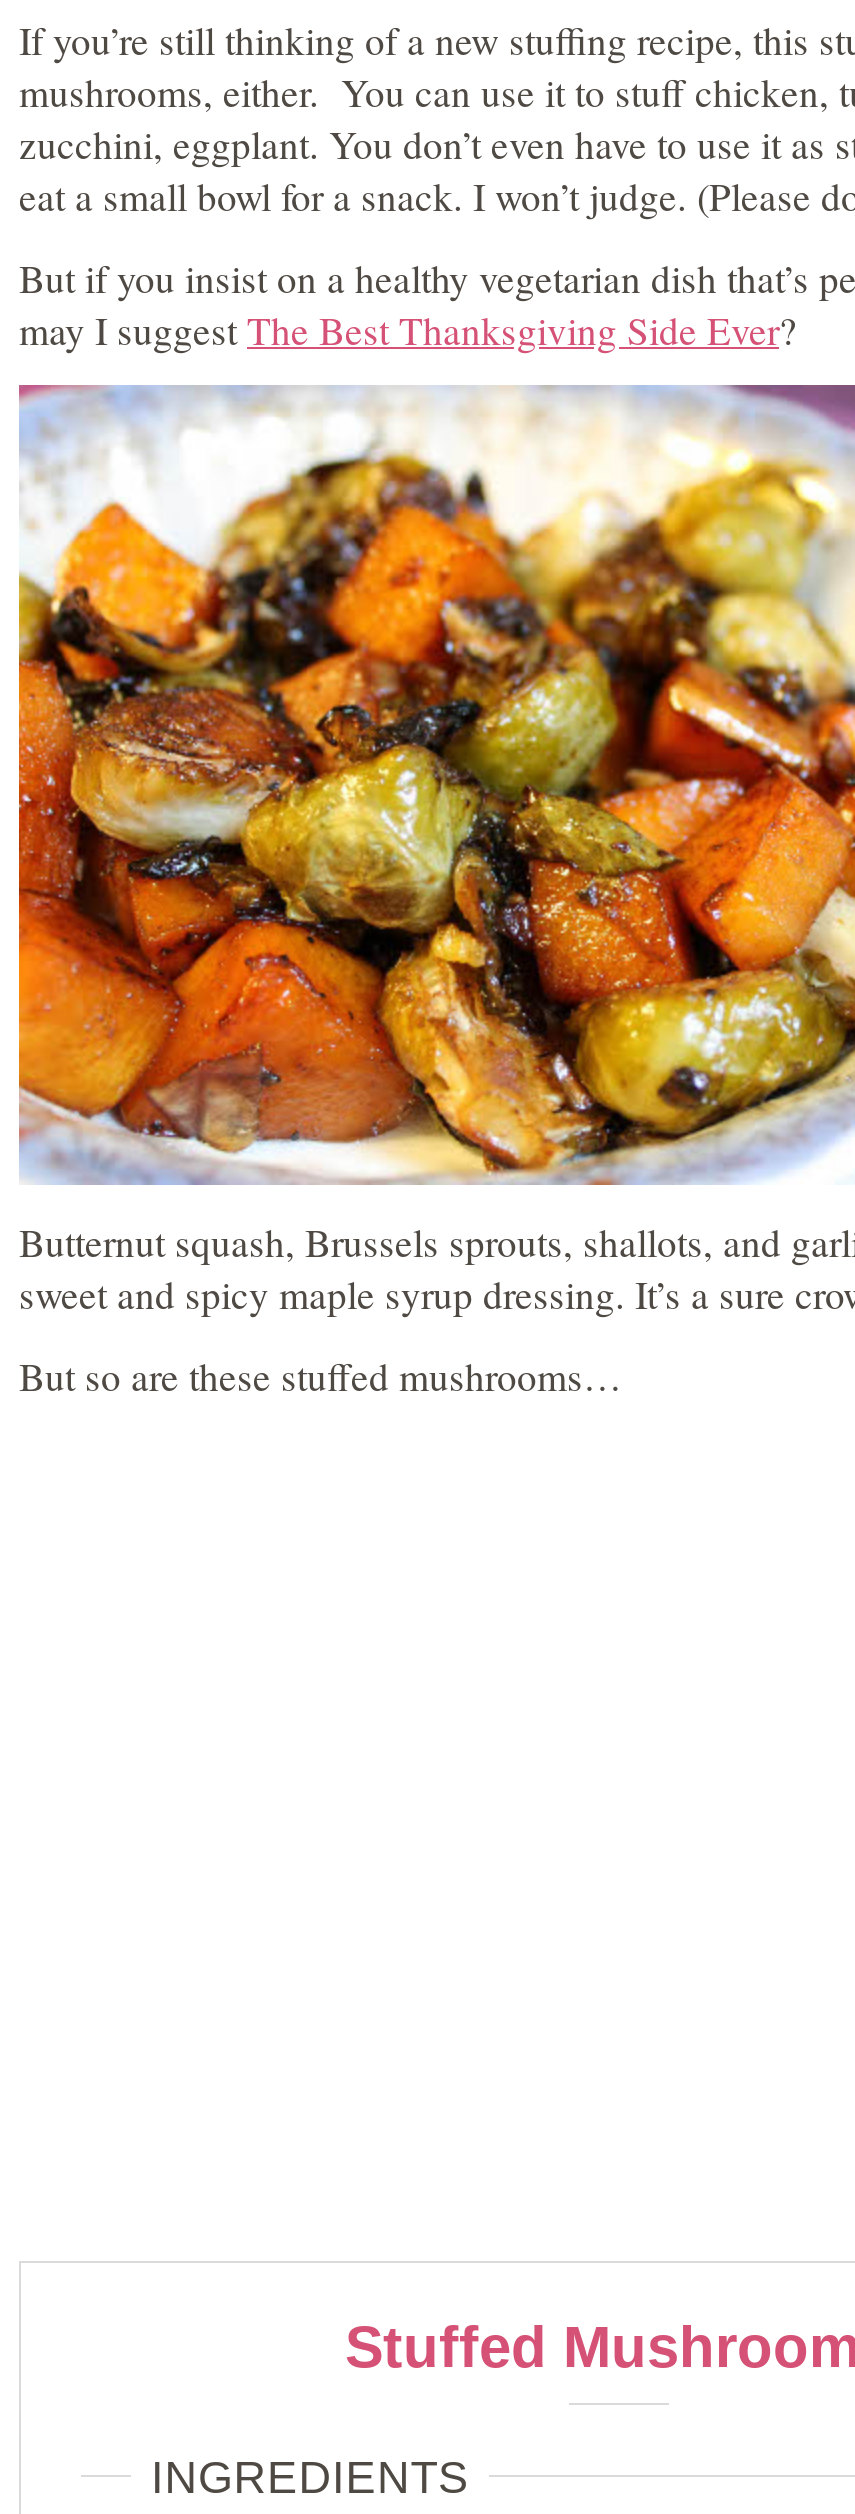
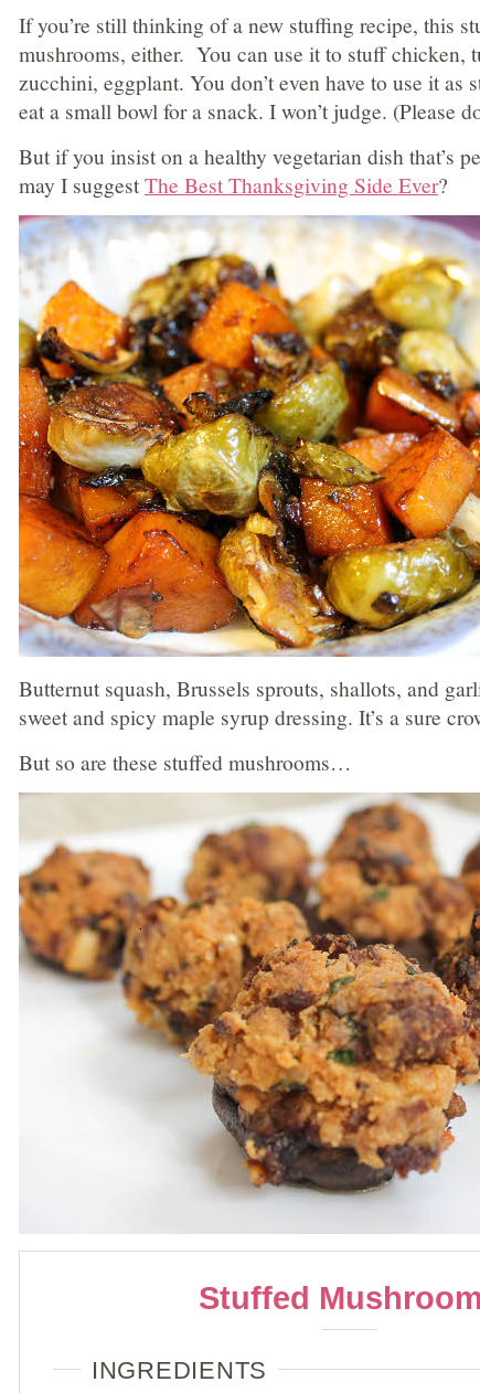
none -> [18,791,477,1233] [image]

